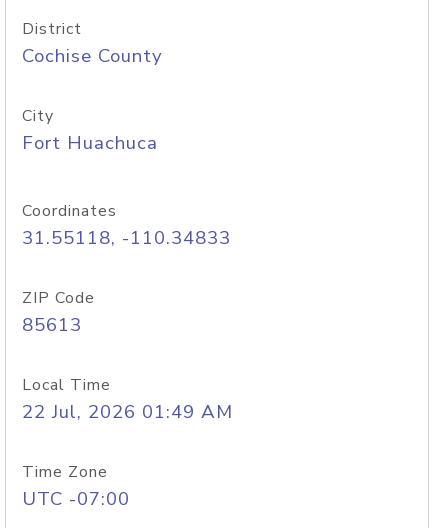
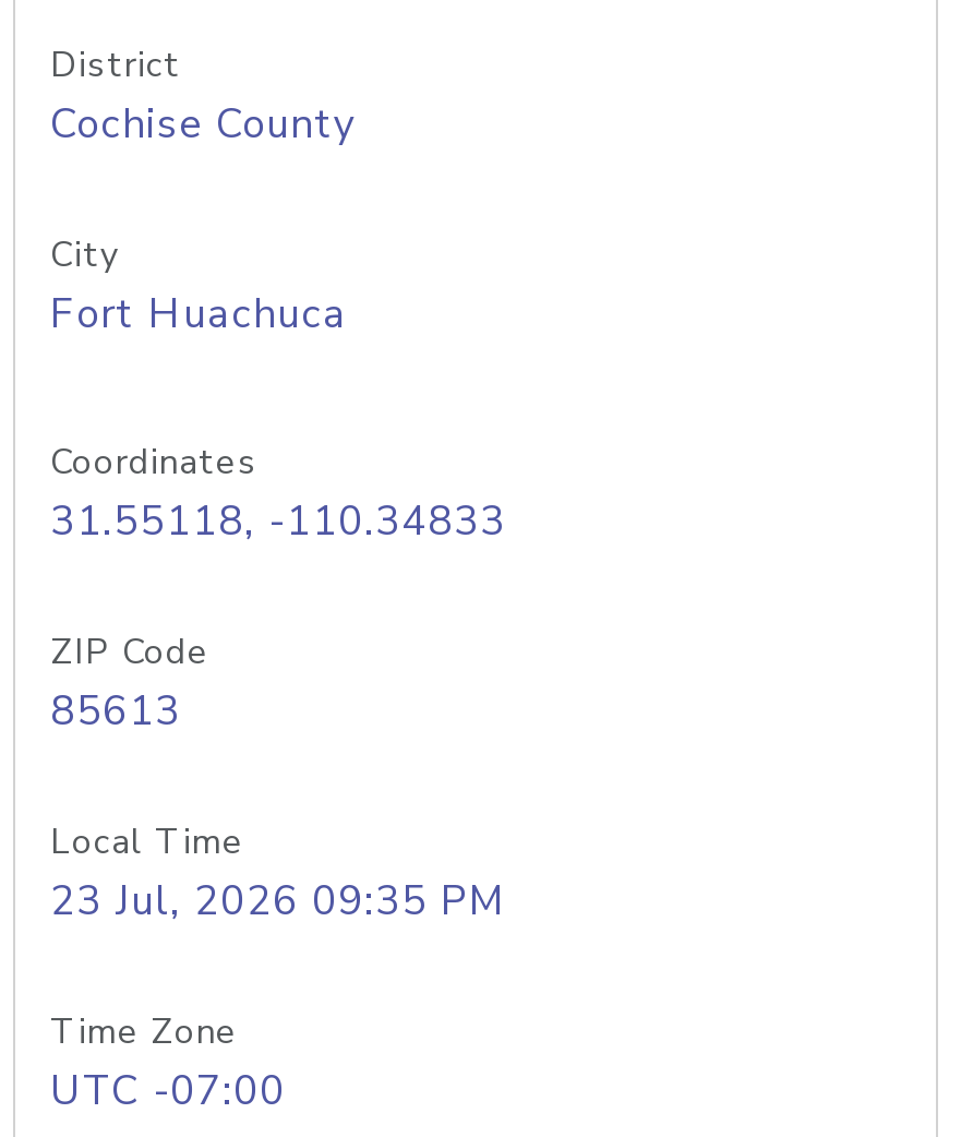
[22,399,233,425] 22 Jul, 2026 01:49 AM -> [50,873,506,930] 23 Jul, 2026 09:35 PM

